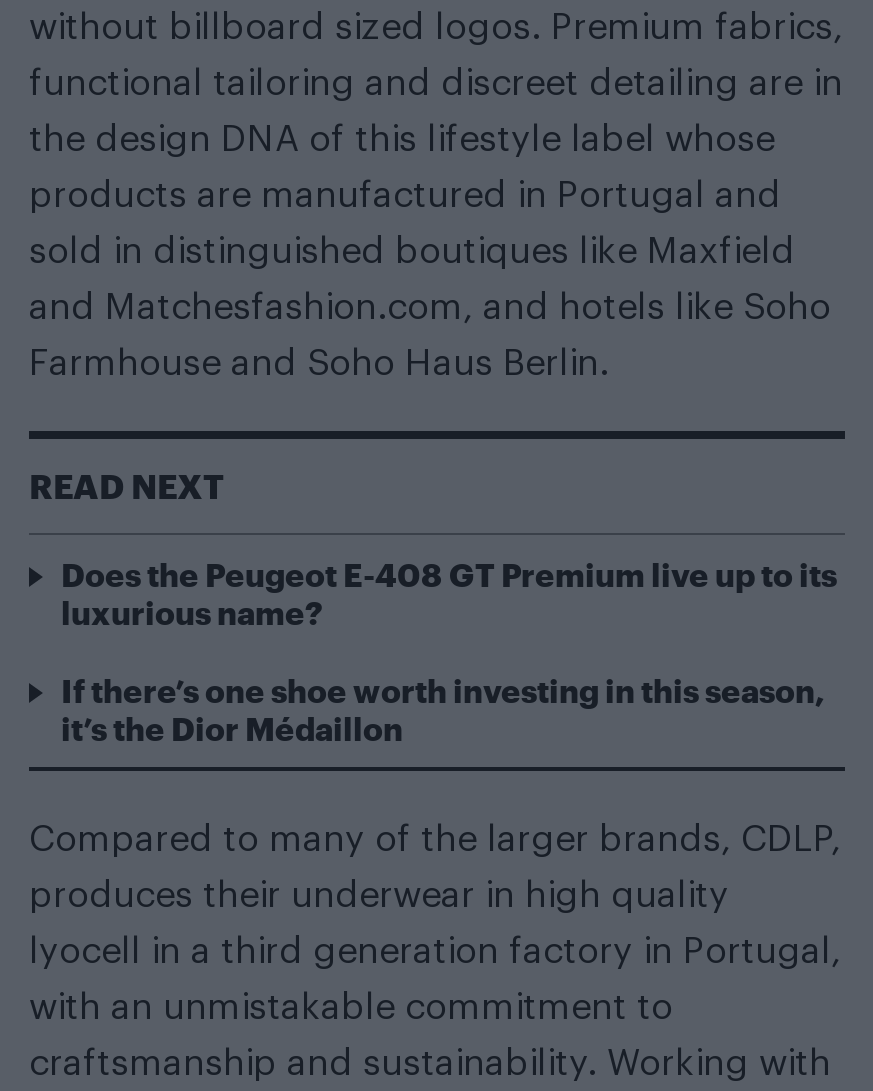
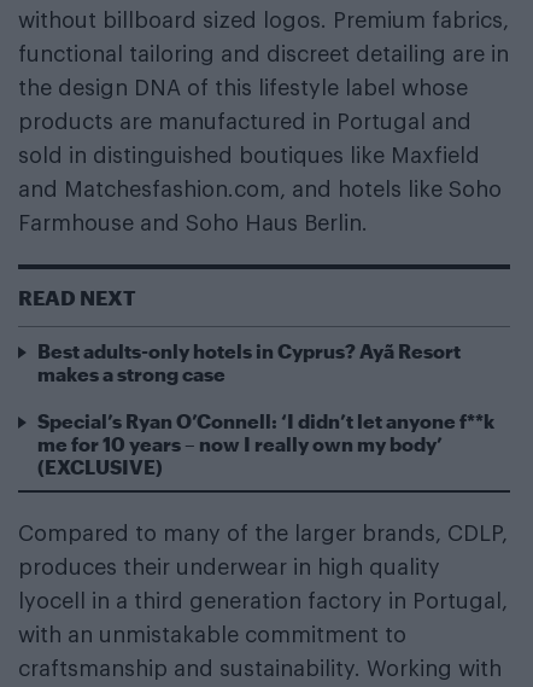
[61,555,837,631] Does the Peugeot E-408 GT Premium live up to its | luxurious name? -> [37,339,461,385] Best adults-only hotels in Cyprus? Ayã Resort | makes a strong case
[61,671,825,747] If there’s one shoe worth investing in this season, | it’s the Dior Médaillon -> [37,409,494,478] Special’s Ryan O’Connell: ‘I didn’t let anyone f**k | me for 10 years – now I really own my body’ | (EXCLUSIVE)

